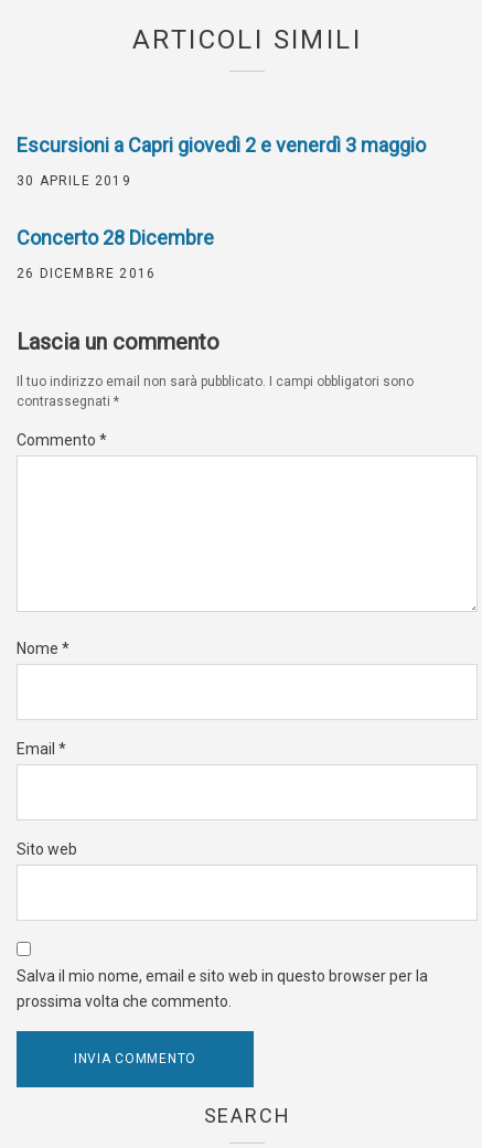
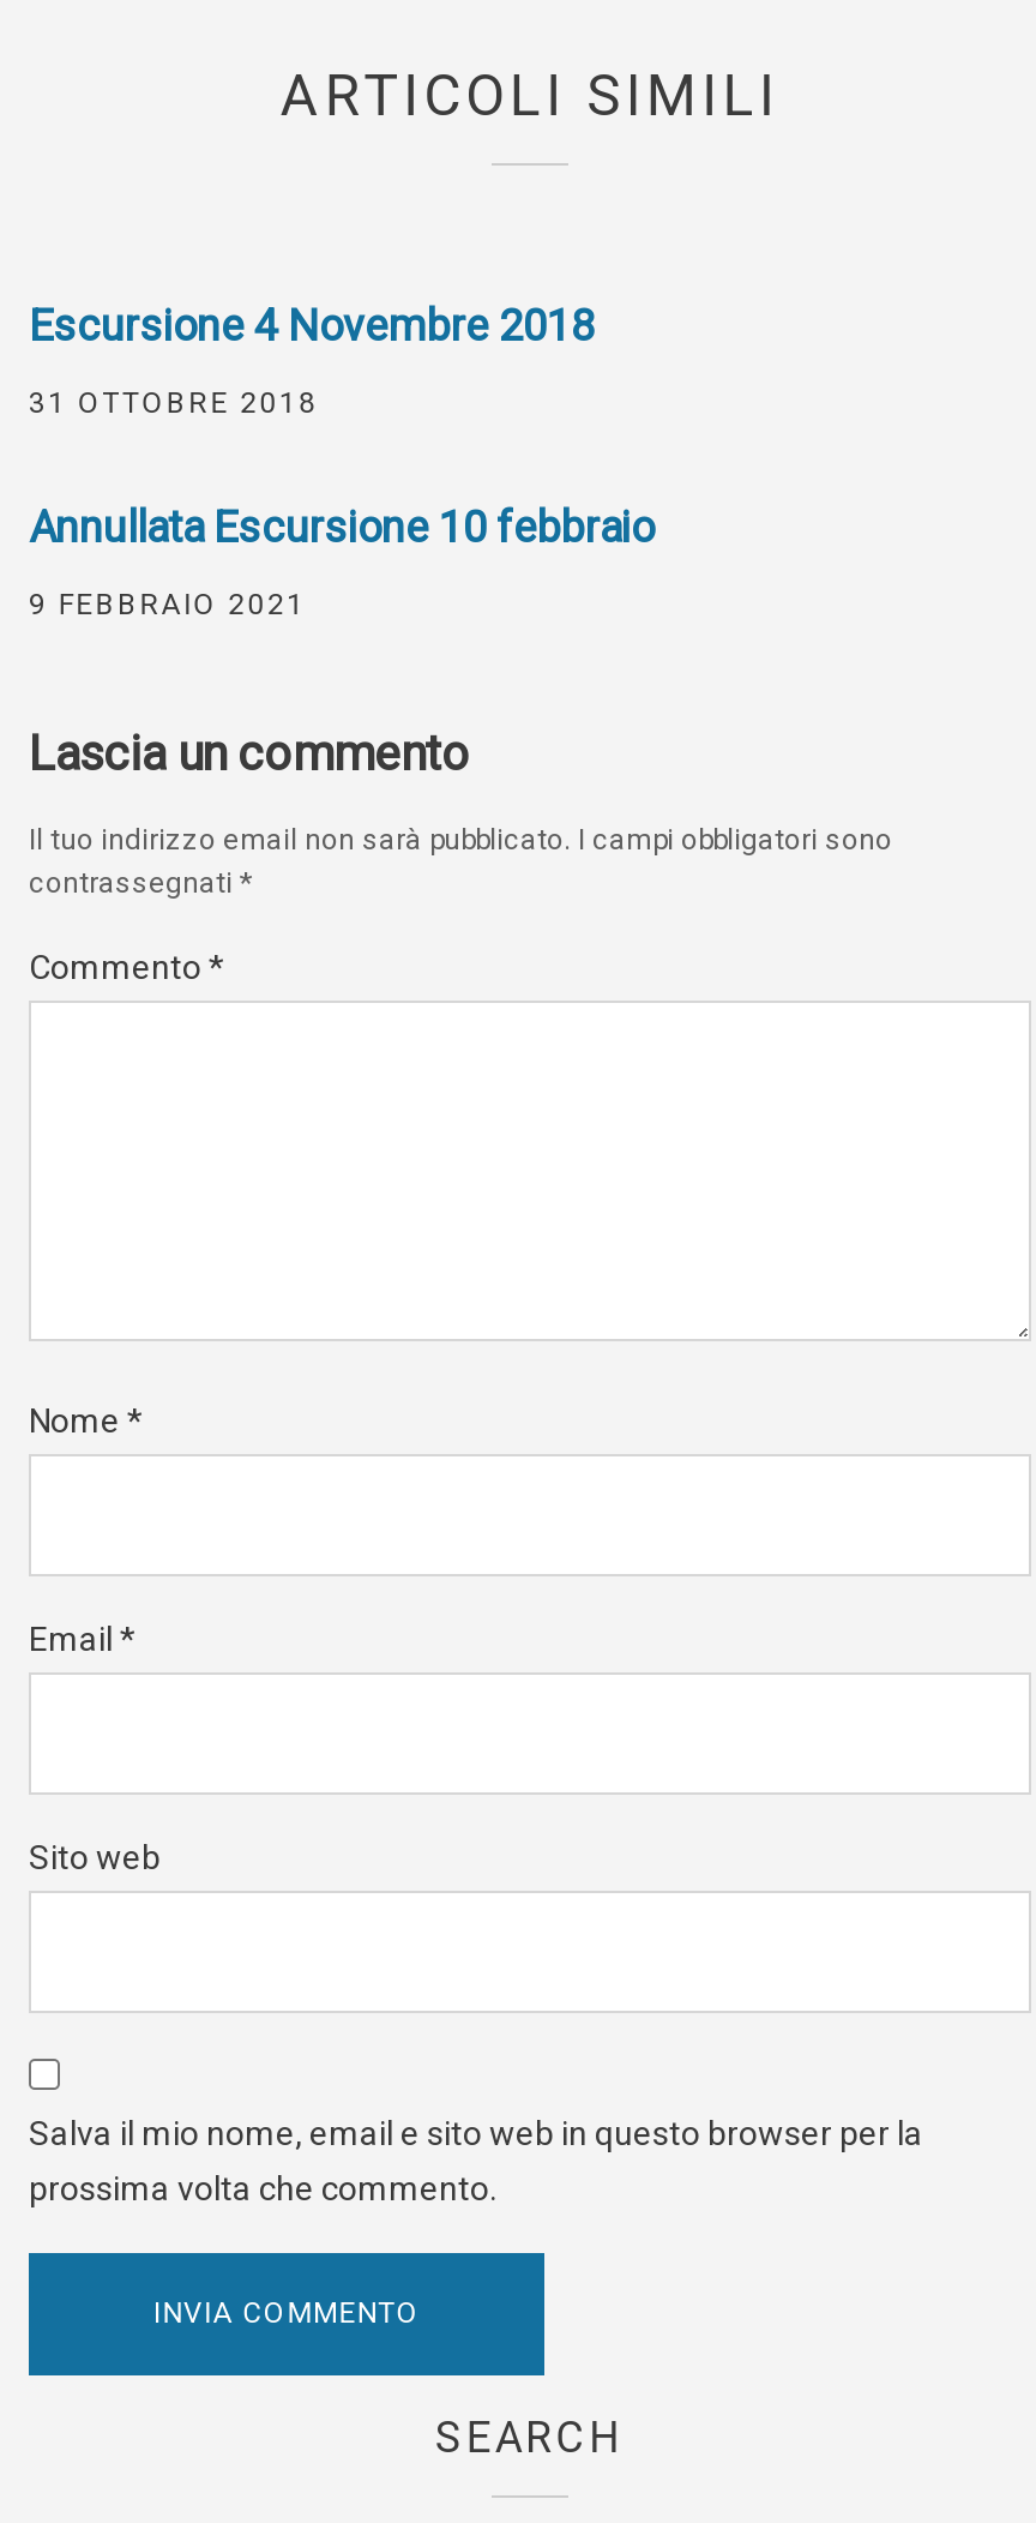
[17,133,426,156] Escursioni a Capri giovedì 2 e venerdì 3 maggio -> [29,299,595,349] Escursione 4 Novembre 2018
[17,173,131,188] 30 APRILE 2019 -> [29,385,319,419] 31 OTTOBRE 2018
[17,226,214,249] Concerto 28 Dicembre -> [29,500,655,551] Annullata Escursione 10 febbraio
[17,265,156,281] 26 DICEMBRE 2016 -> [29,587,307,620] 9 FEBBRAIO 2021

